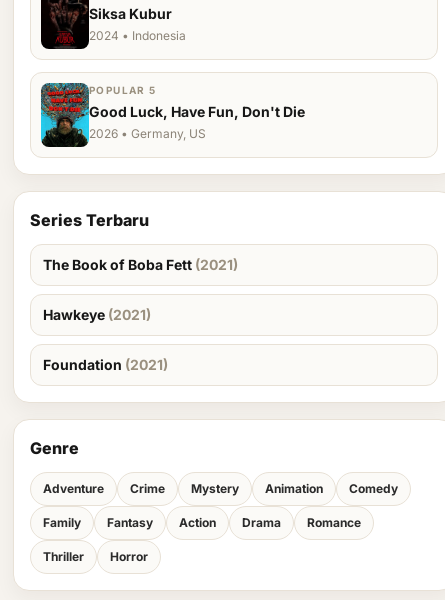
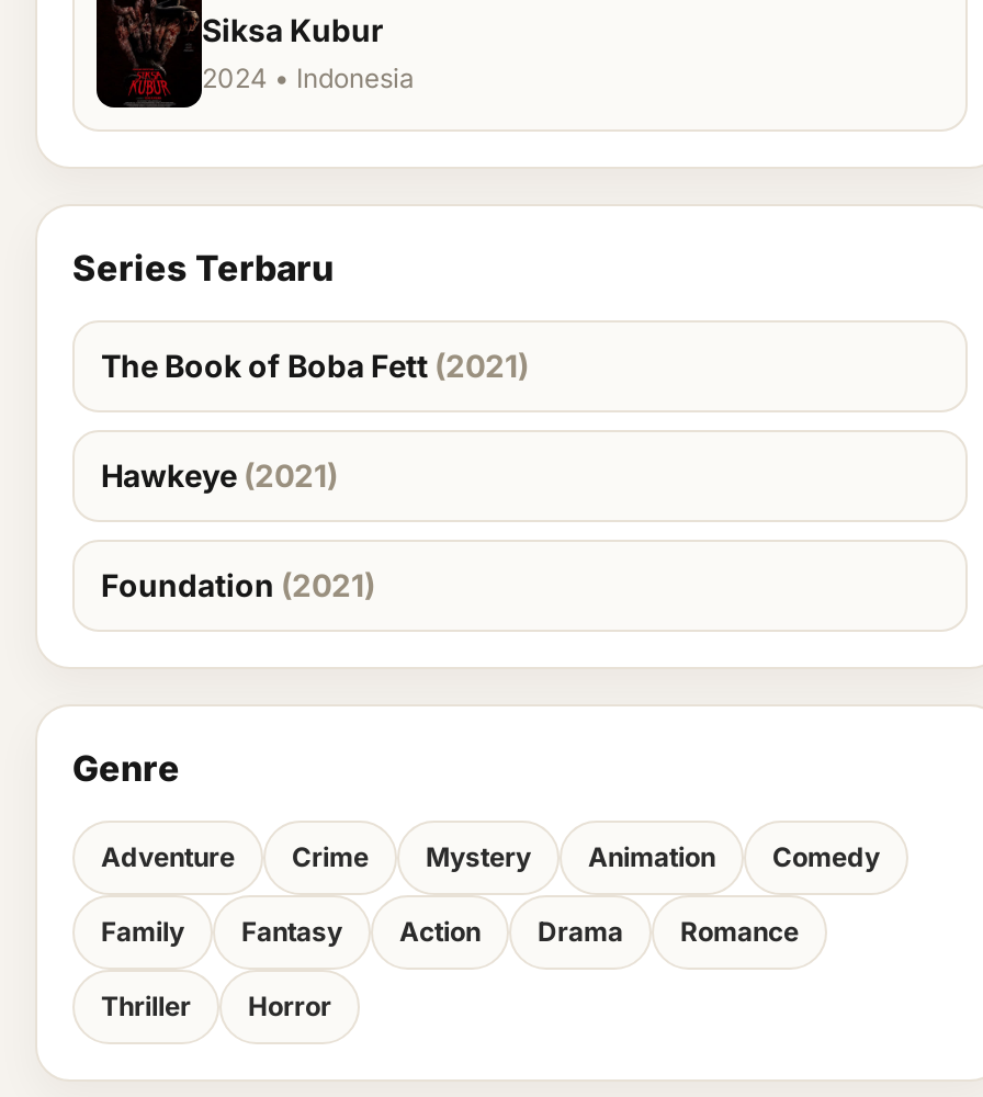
[40,82,305,145] [image] | POPULAR 5 | Good Luck, Have Fun, Don't Die | 2026 • Germany, US -> none

